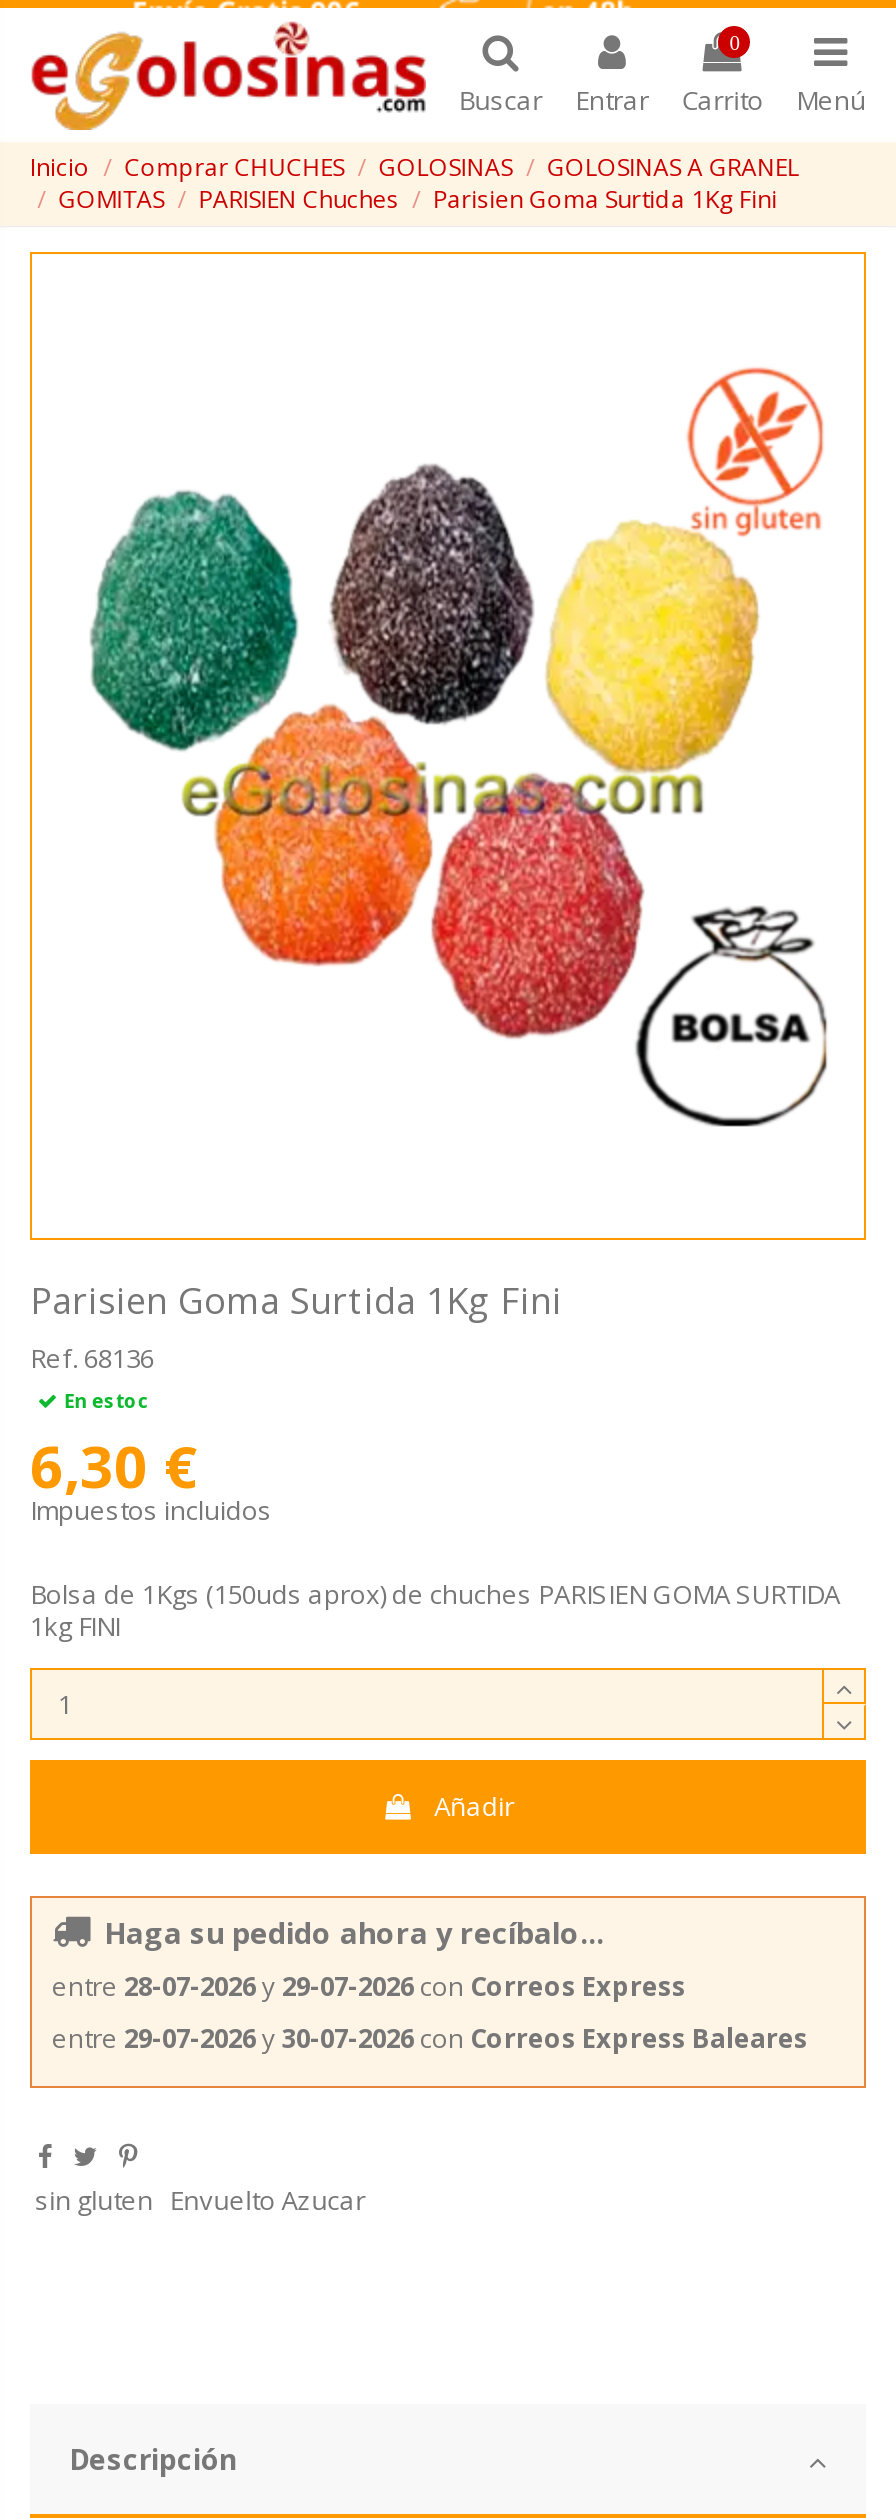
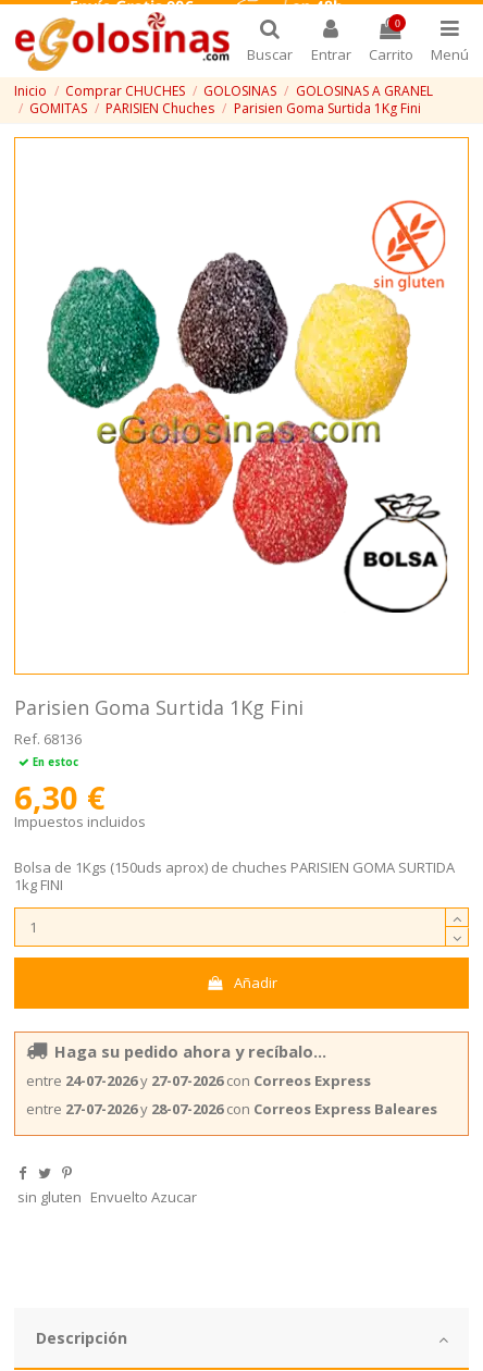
[52,1968,686,2004] entre 28-07-2026y 29-07-2026 con Correos Express -> [26,1070,371,1090] entre 24-07-2026y 27-07-2026 con Correos Express
[52,2020,808,2056] entre 29-07-2026y 30-07-2026 con Correos Express Baleares -> [26,1099,437,1119] entre 27-07-2026y 28-07-2026 con Correos Express Baleares

